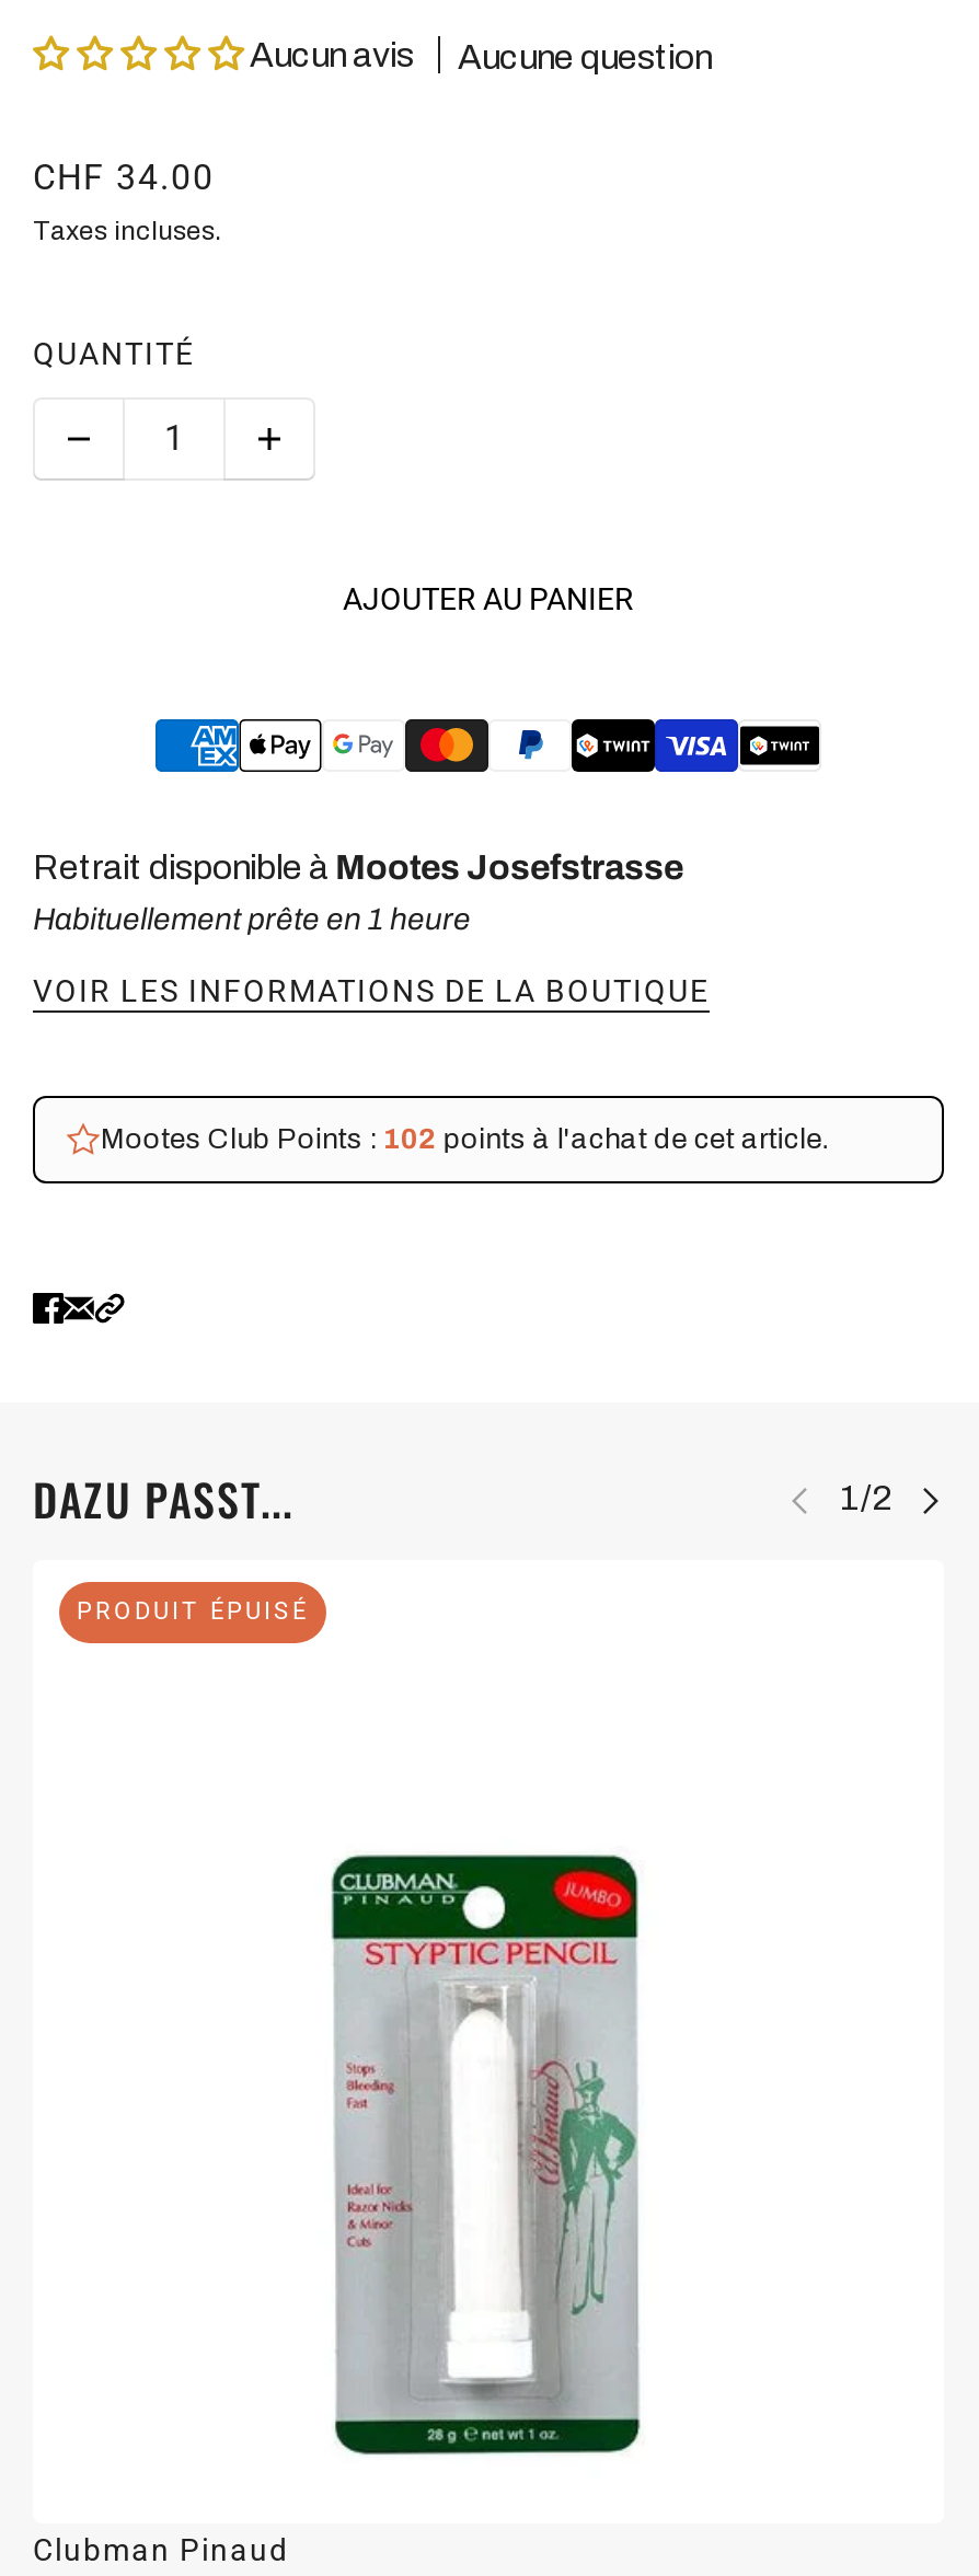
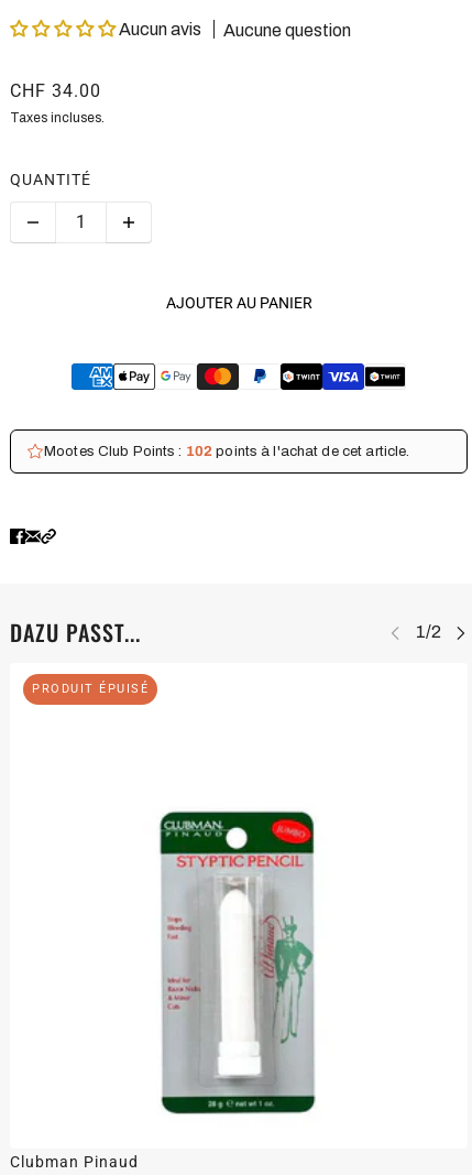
[33,848,710,1008] Retrait disponible à Mootes Josefstrasse | Habituellement prête en 1 heure | VOIR LES INFORMATIONS DE LA BOUTIQUE -> none

